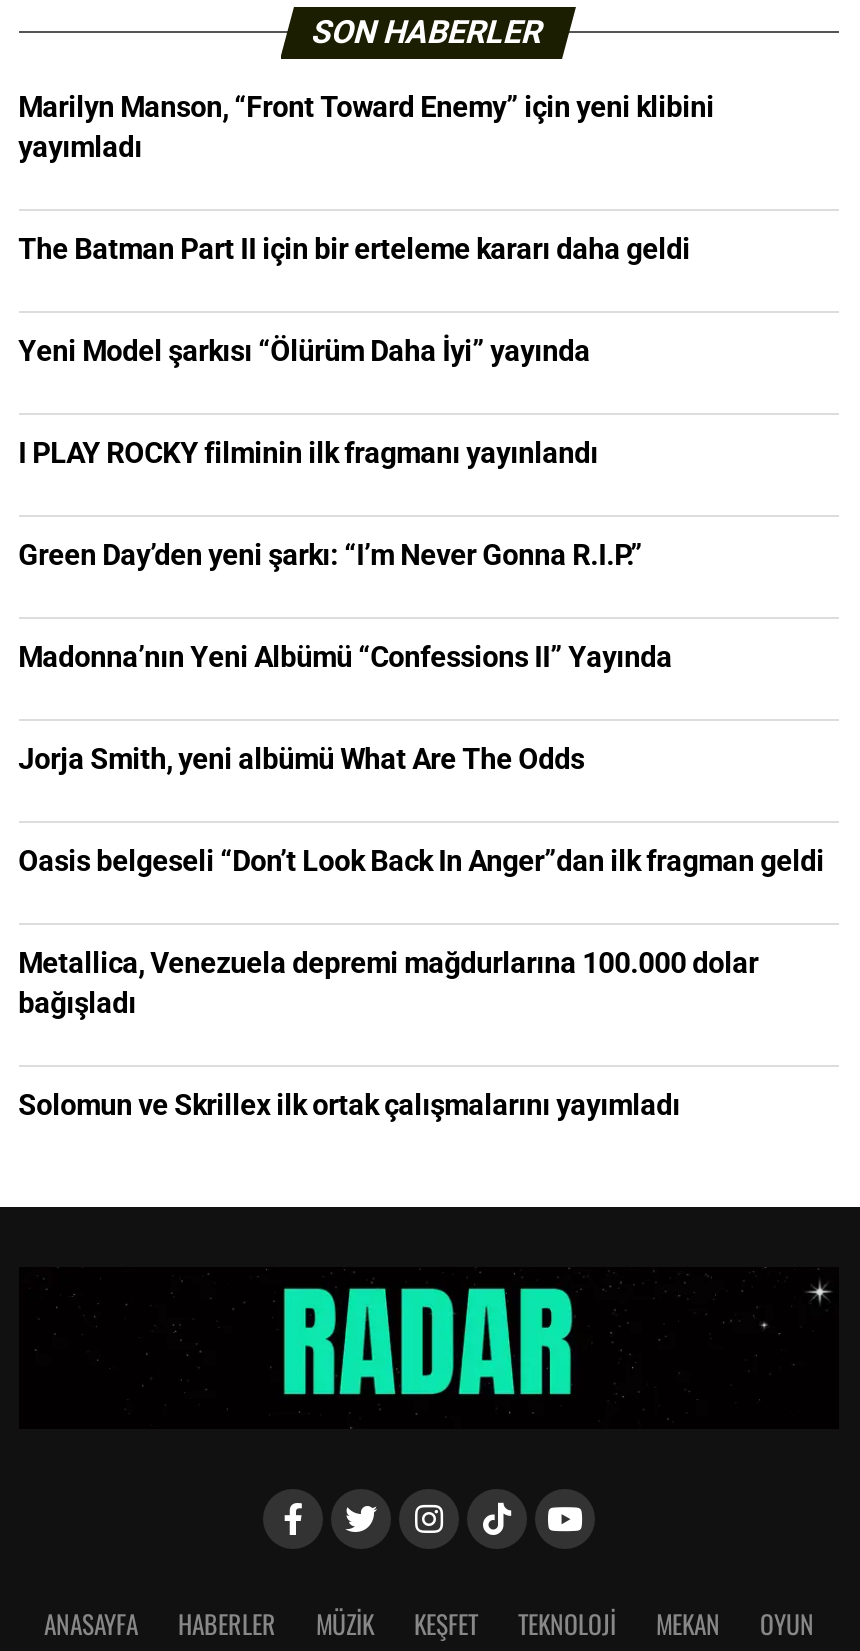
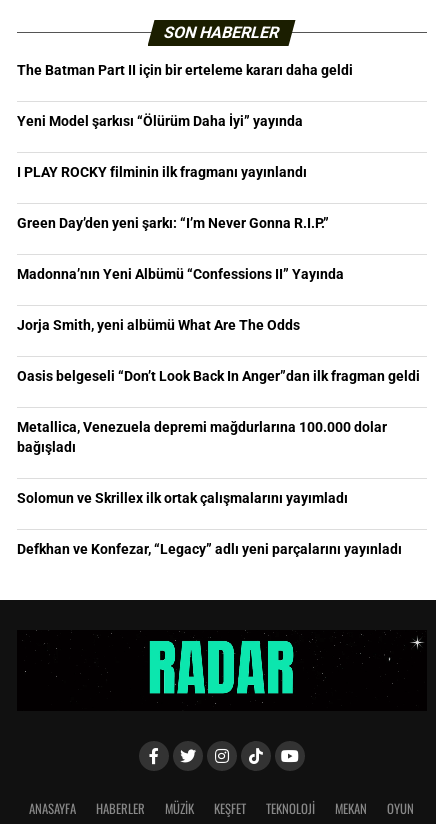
[18,92,714,166] Marilyn Manson, “Front Toward Enemy” için yeni klibini | yayımladı -> none
moved [18,234,824,1124] -> [17,62,420,507]: The Batman Part II için bir erteleme kararı daha geldi | Yeni Model şarkısı “Ölürüm Daha İyi” yayında | I PLAY ROCKY filminin ilk fragmanı yayınlandı | ... | bağışladı | Solomun ve Skrillex ilk ortak çalışmalarını yayımladı
none -> [17,541,402,558] Defkhan ve Konfezar, “Legacy” adlı yeni parçalarını yayınladı

